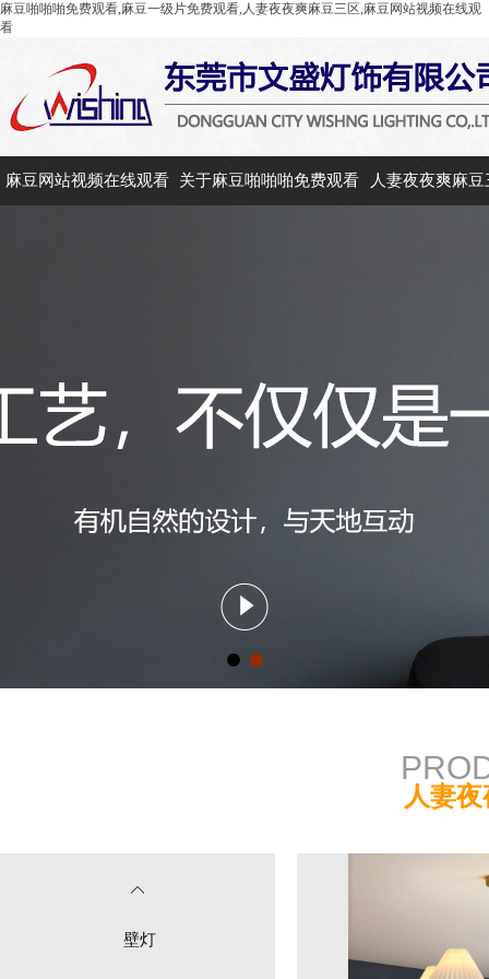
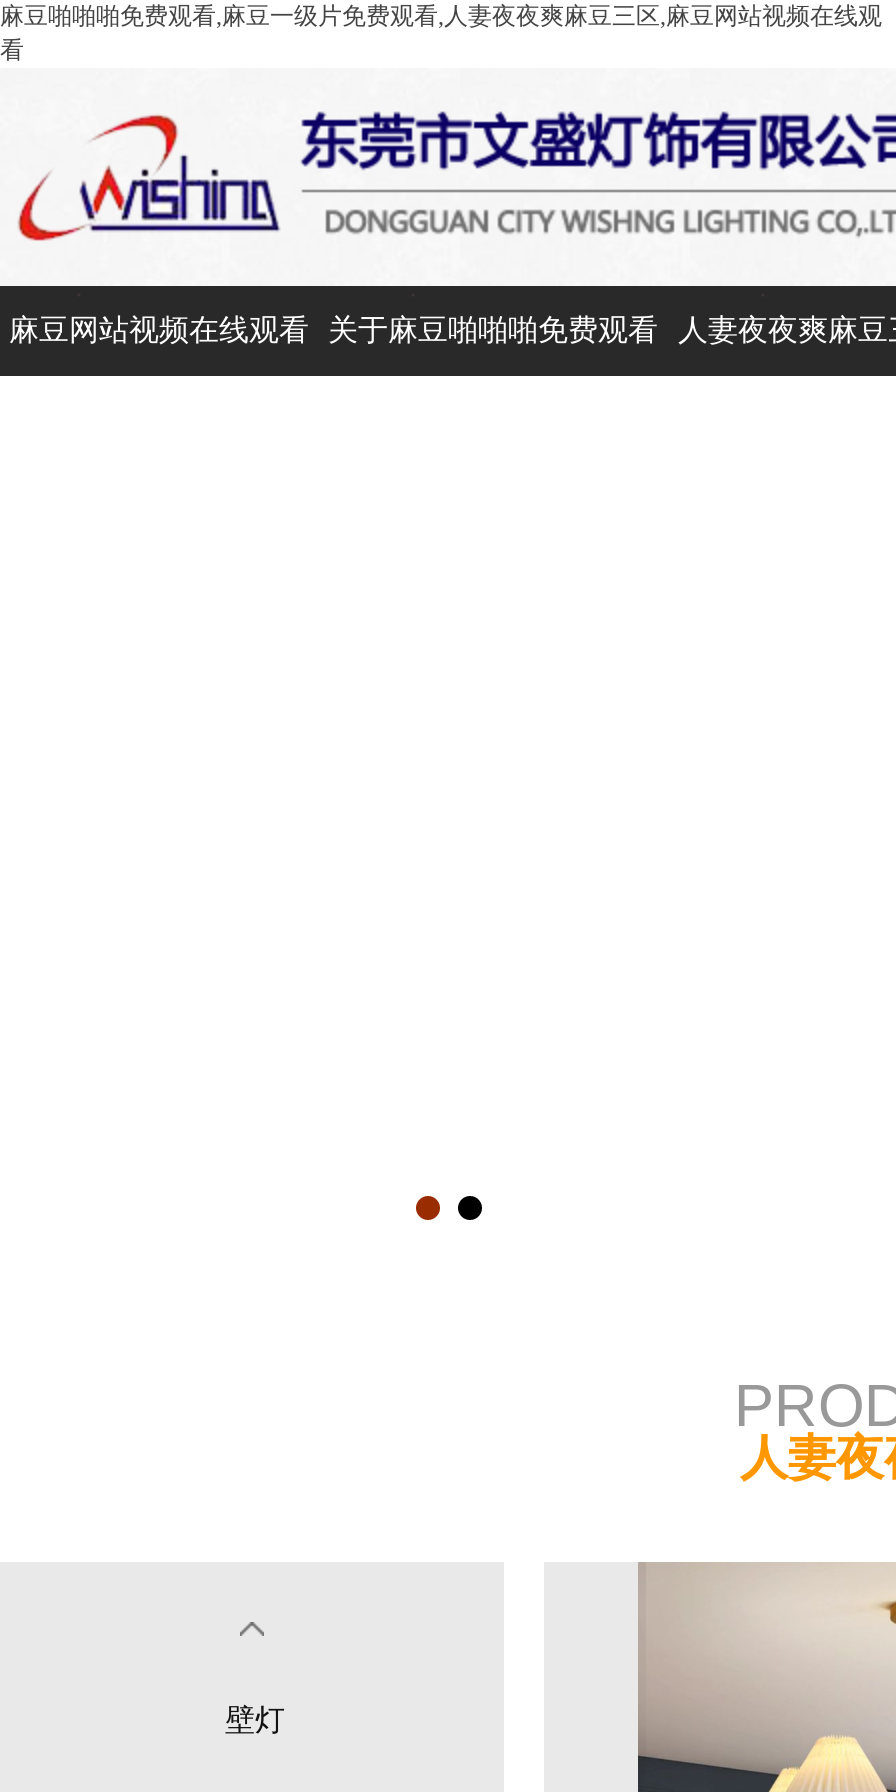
[3,205,486,689] [image] -> none

